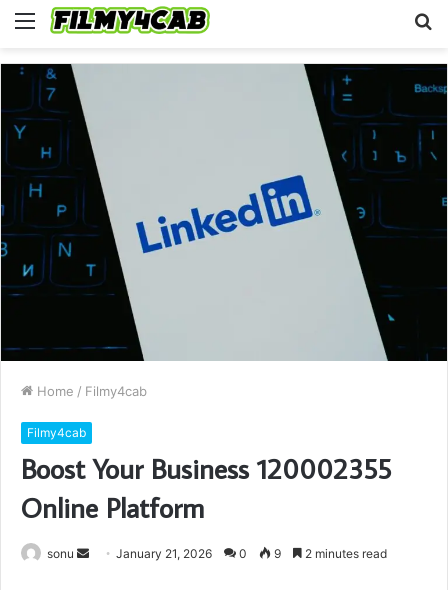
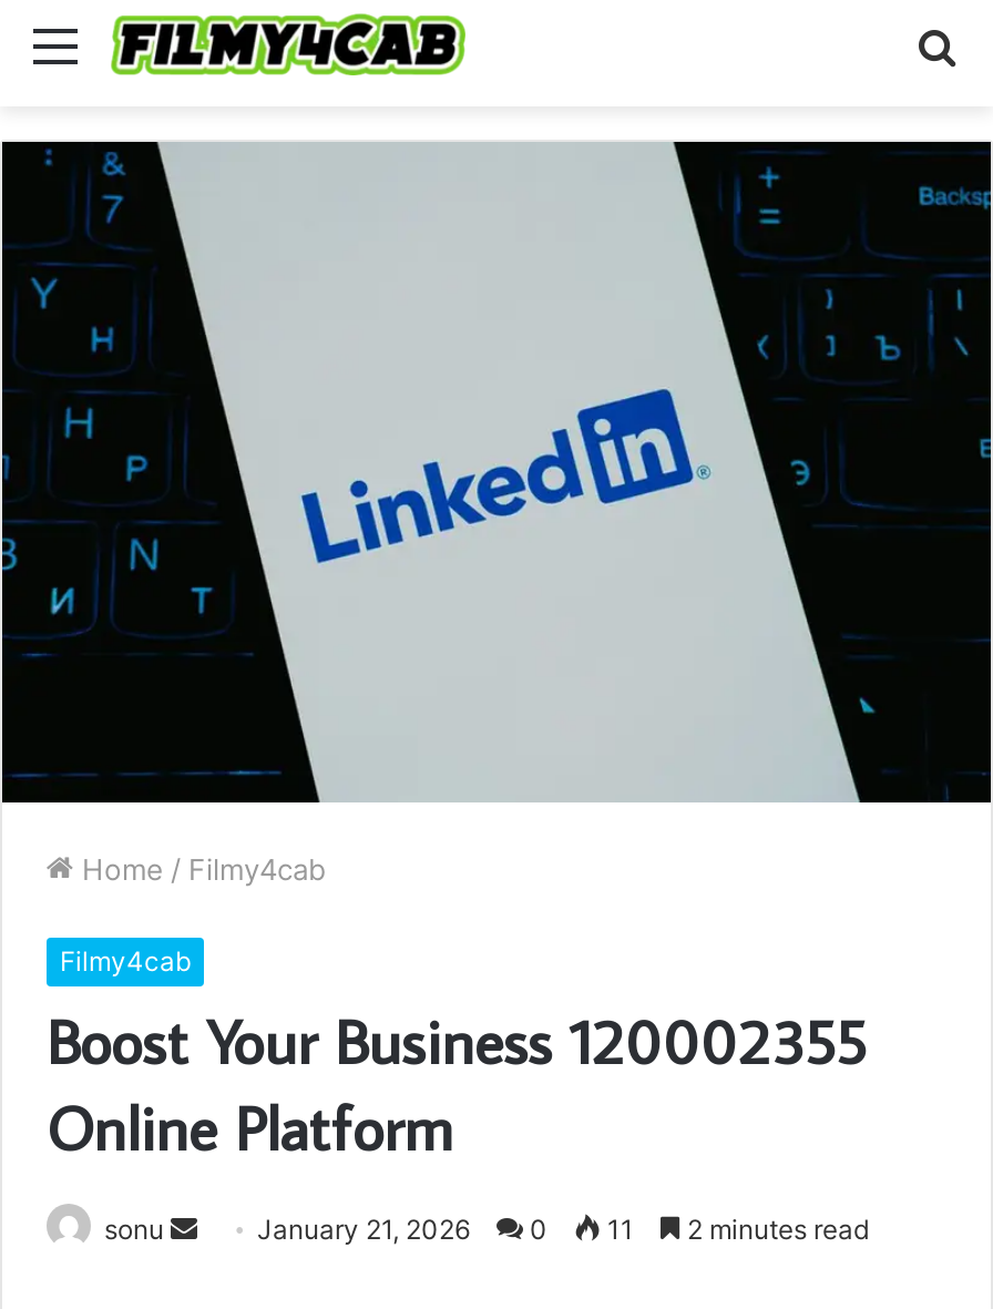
[271,546,281,561] 9 -> [601,1212,634,1245] 11

